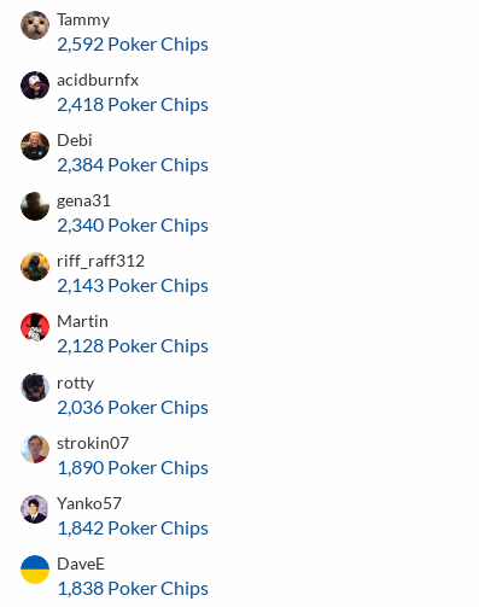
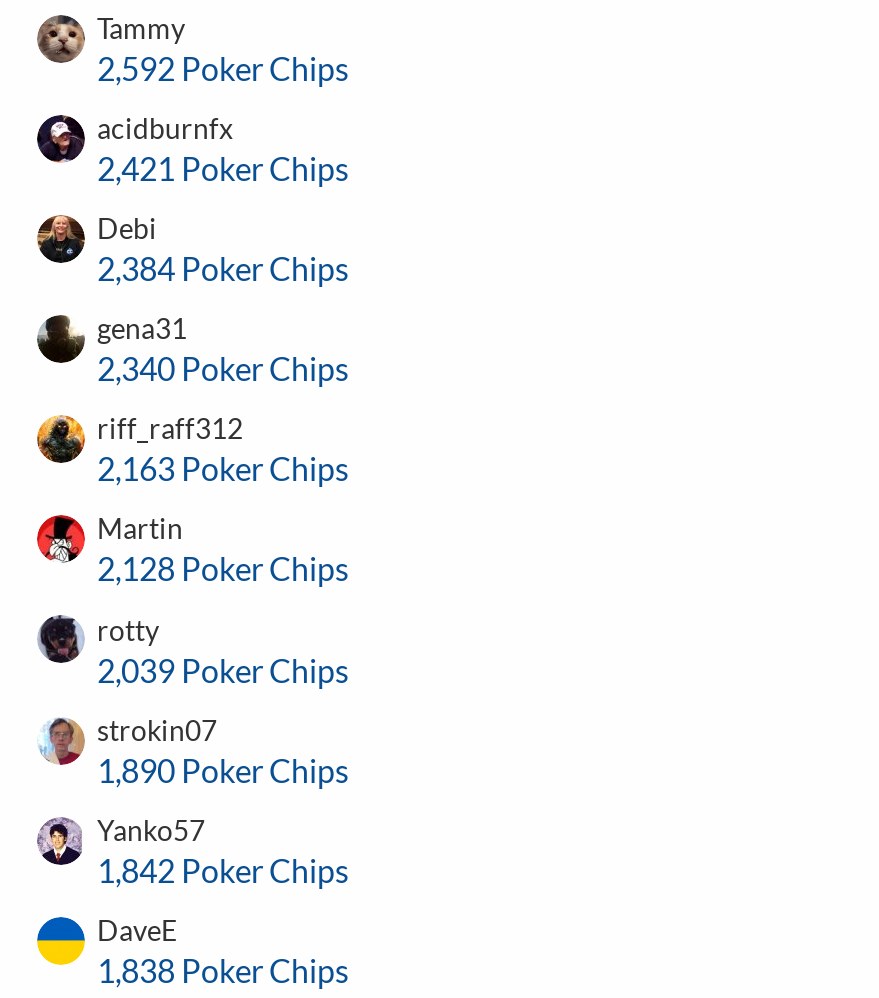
[57,92,209,115] 2,418 Poker Chips -> [97,149,349,187] 2,421 Poker Chips
[57,273,209,296] 2,143 Poker Chips -> [97,449,349,487] 2,163 Poker Chips
[57,394,209,417] 2,036 Poker Chips -> [97,650,349,688] 2,039 Poker Chips

